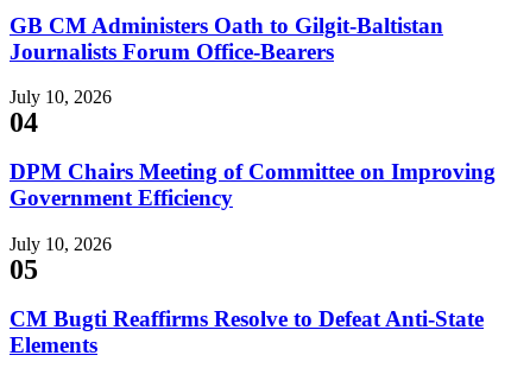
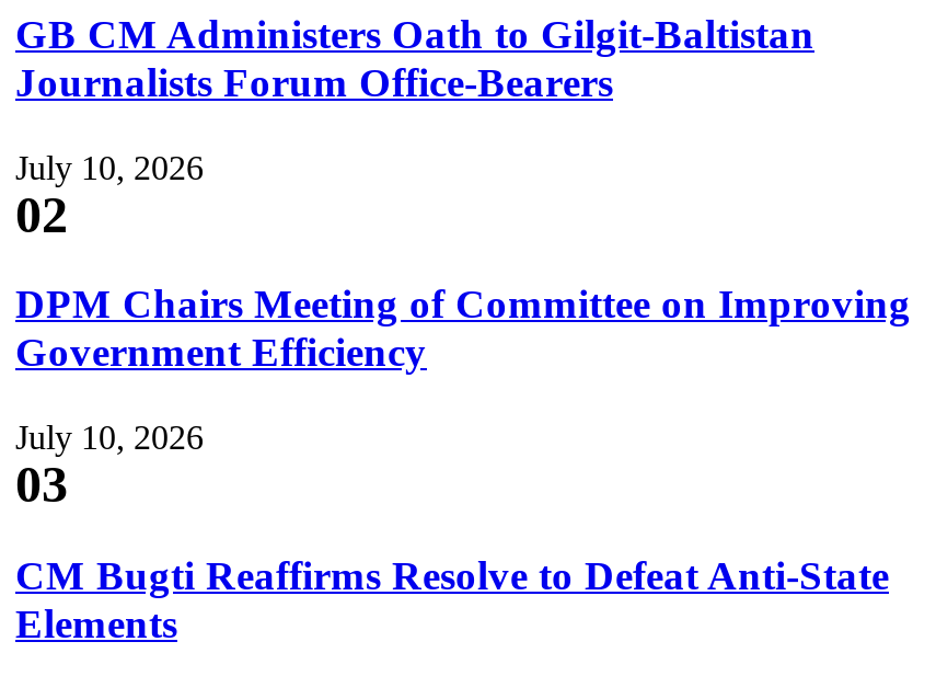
[10,107,38,138] 04 -> [15,185,68,242] 02
[10,254,38,285] 05 -> [15,455,68,512] 03

